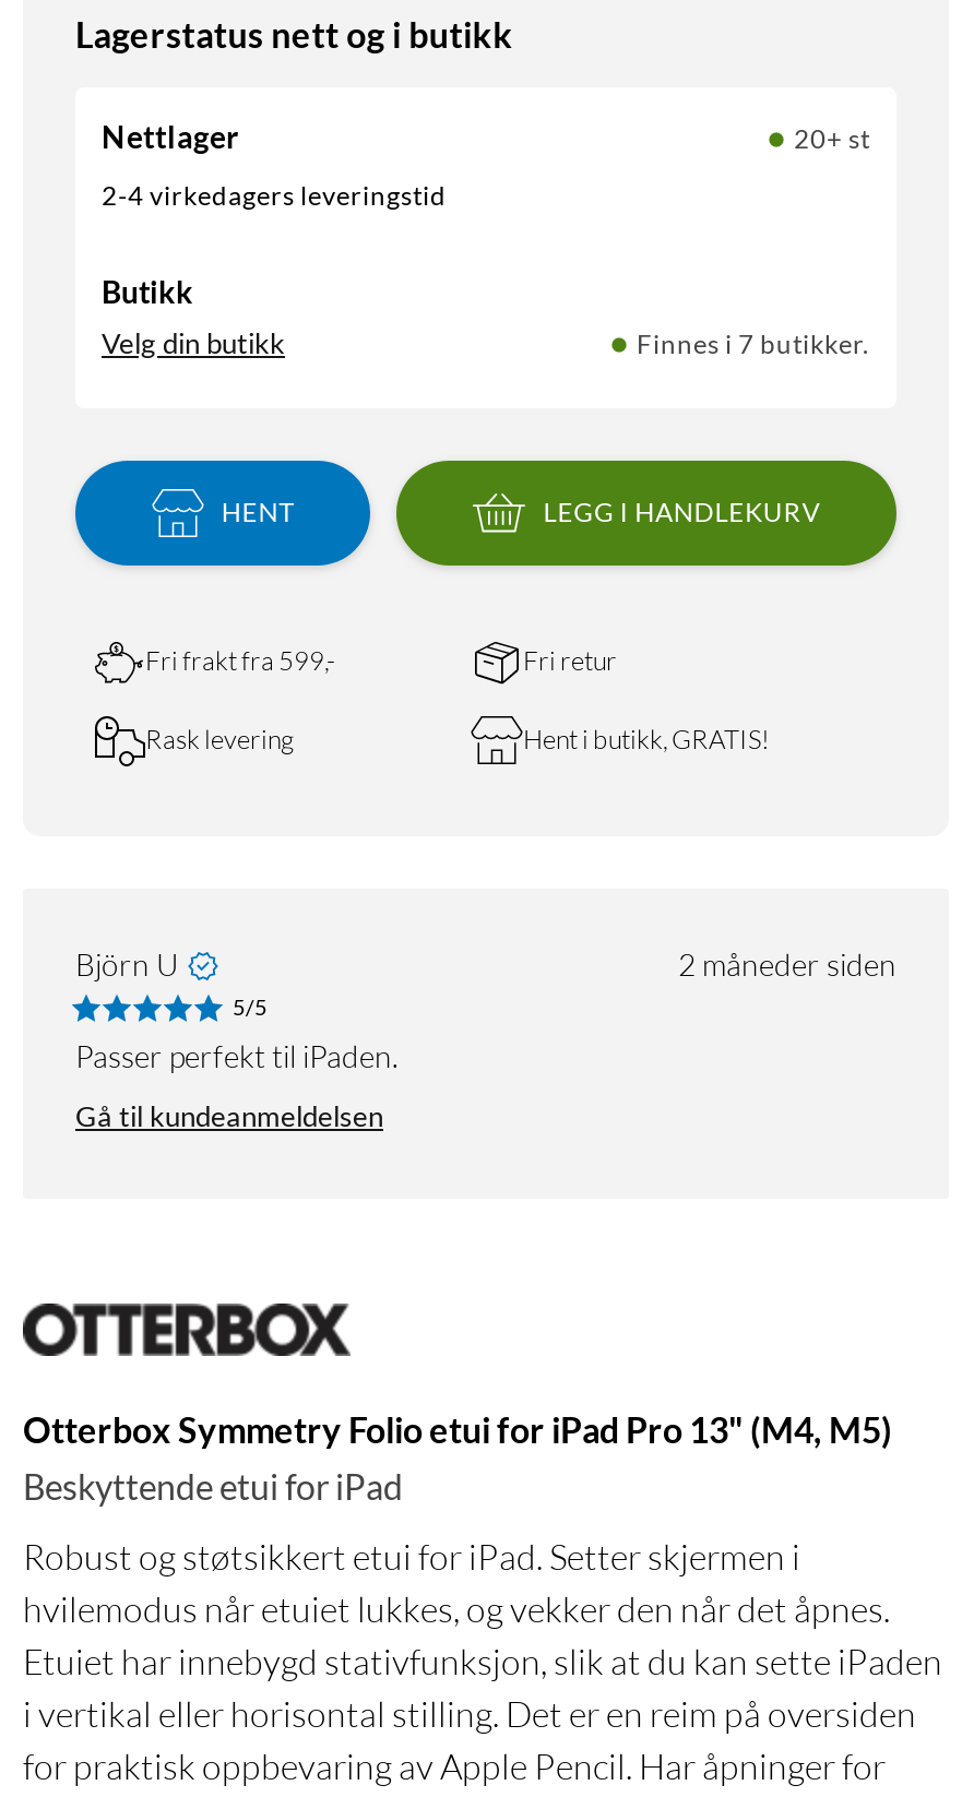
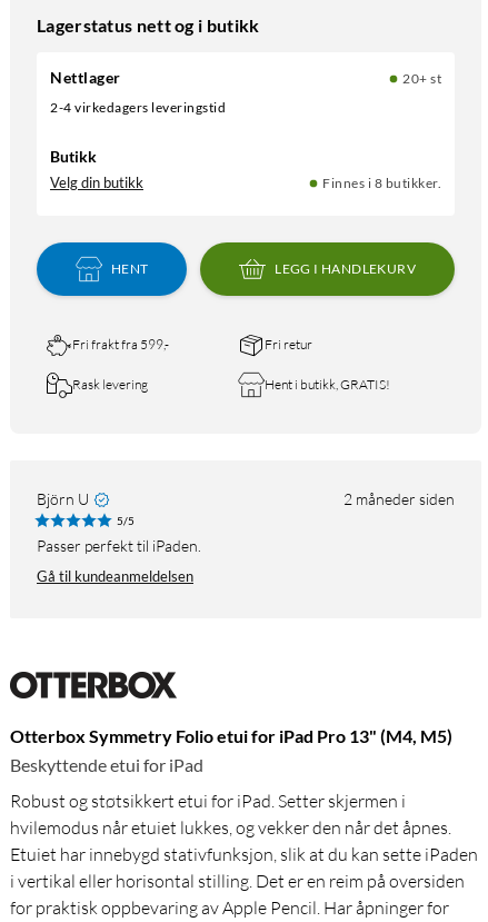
[637,329,870,361] Finnes i 7 butikker. -> [322,174,441,191] Finnes i 8 butikker.

